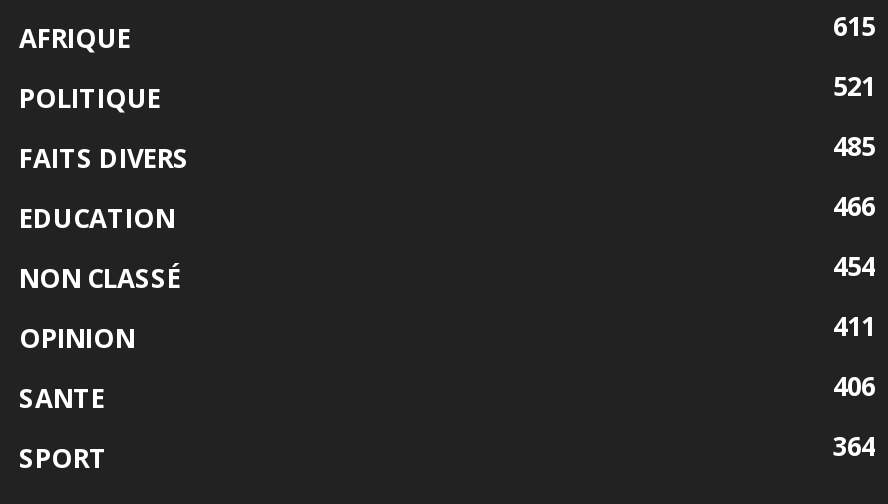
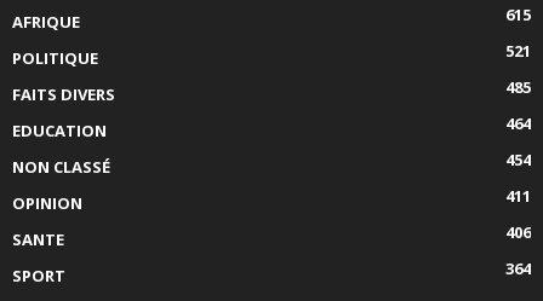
[833,187,875,223] 466 -> [505,113,531,135] 464

